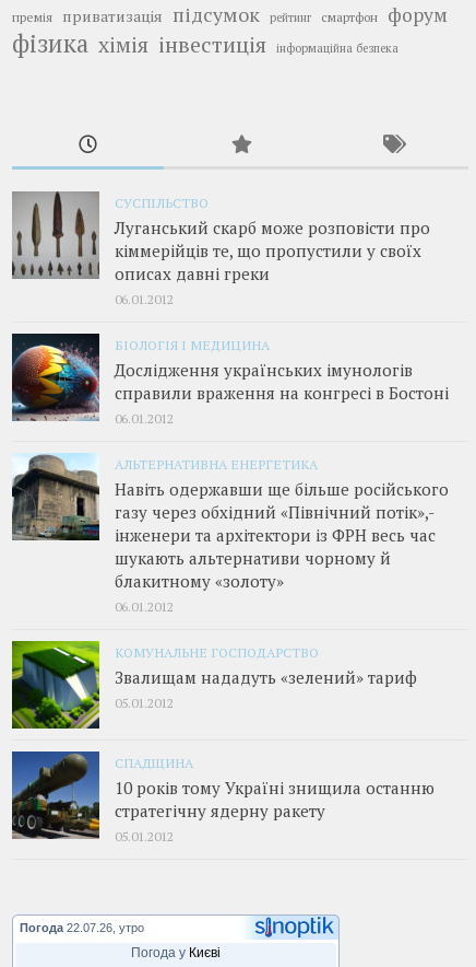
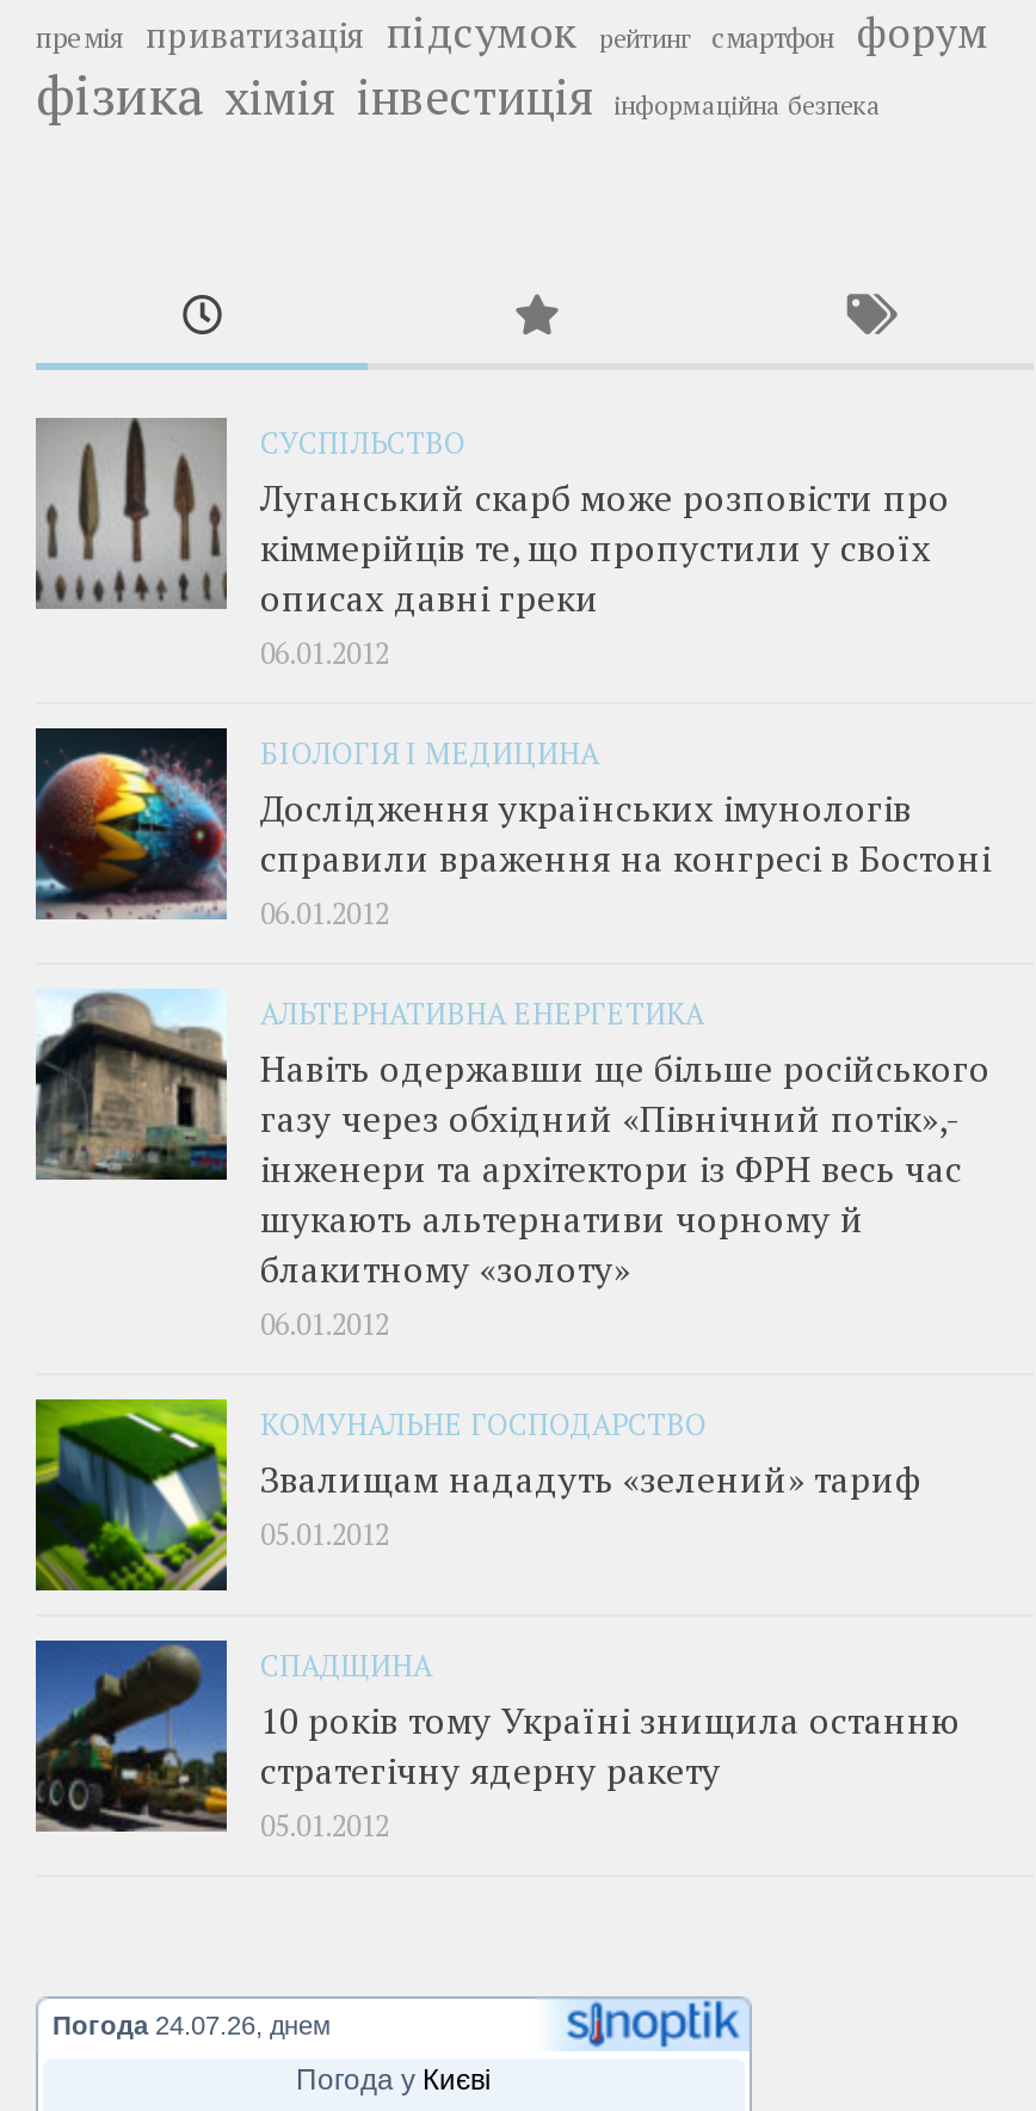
[20,921,144,935] Погода 22.07.26, утро -> [53,2012,332,2040] Погода 24.07.26, днем

